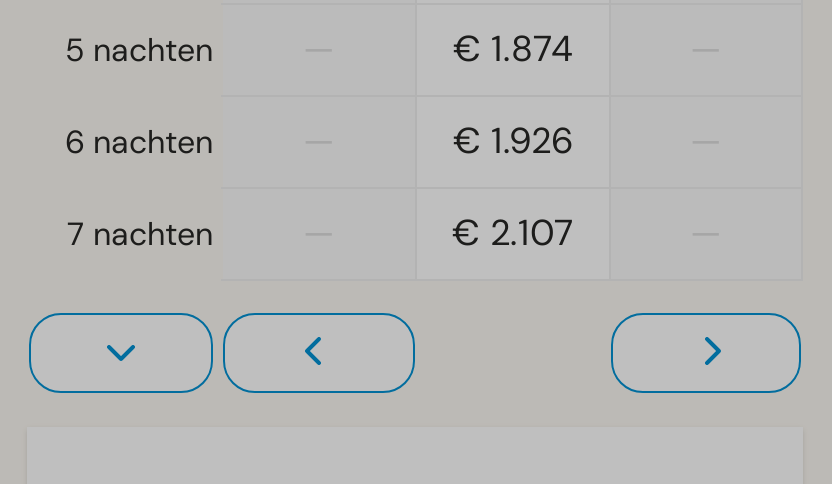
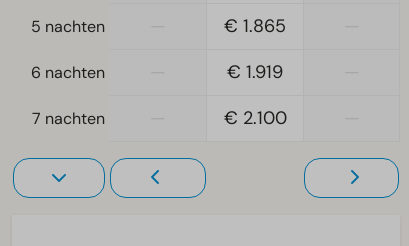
[453,25,573,73] € 1.874 -> [224,14,286,38] € 1.865
[453,117,573,165] € 1.926 -> [227,60,283,84] € 1.919
[452,209,574,257] € 2.107 -> [223,106,286,130] € 2.100

